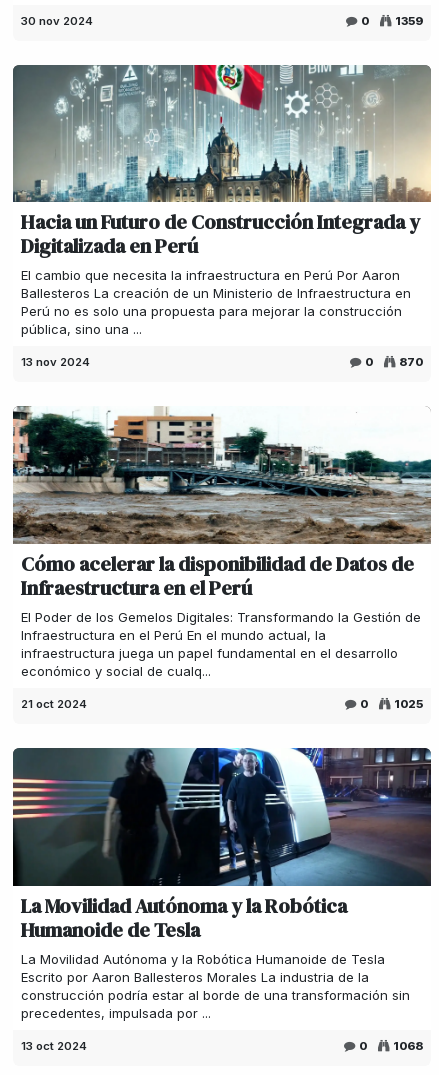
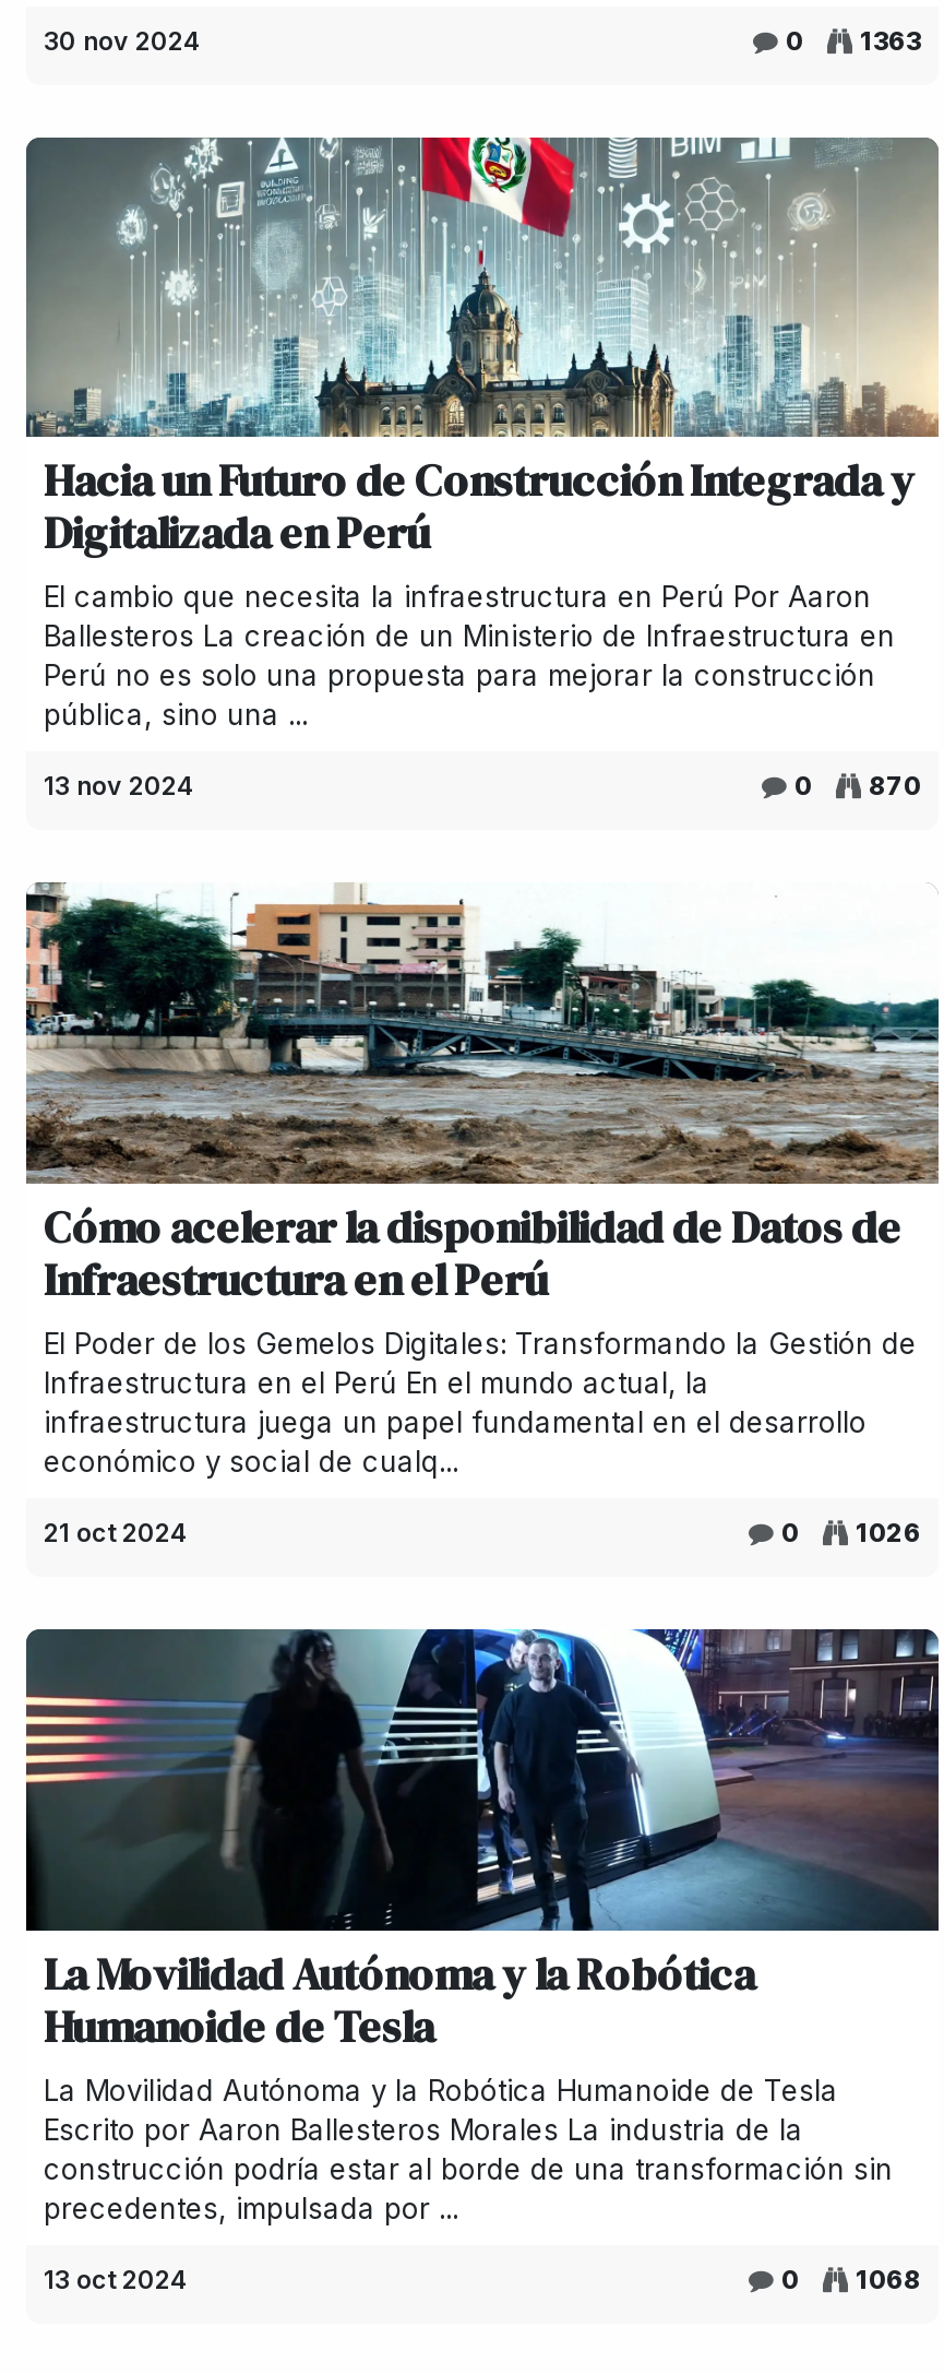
[361,13,423,27] 0 1359 -> [786,25,921,56] 0 1363
[360,697,423,711] 0 1025 -> [781,1519,921,1549] 0 1026

